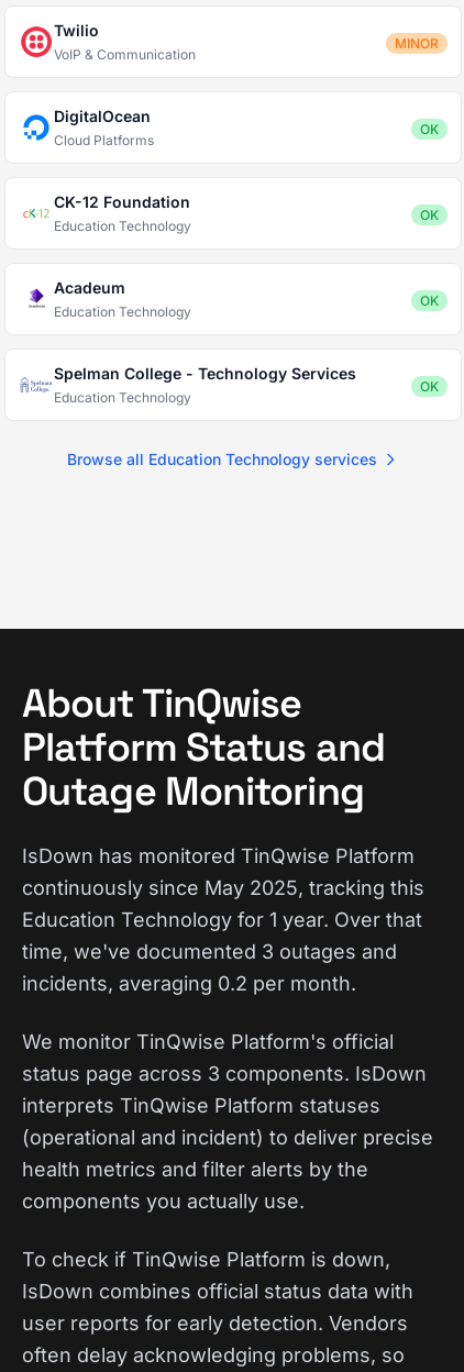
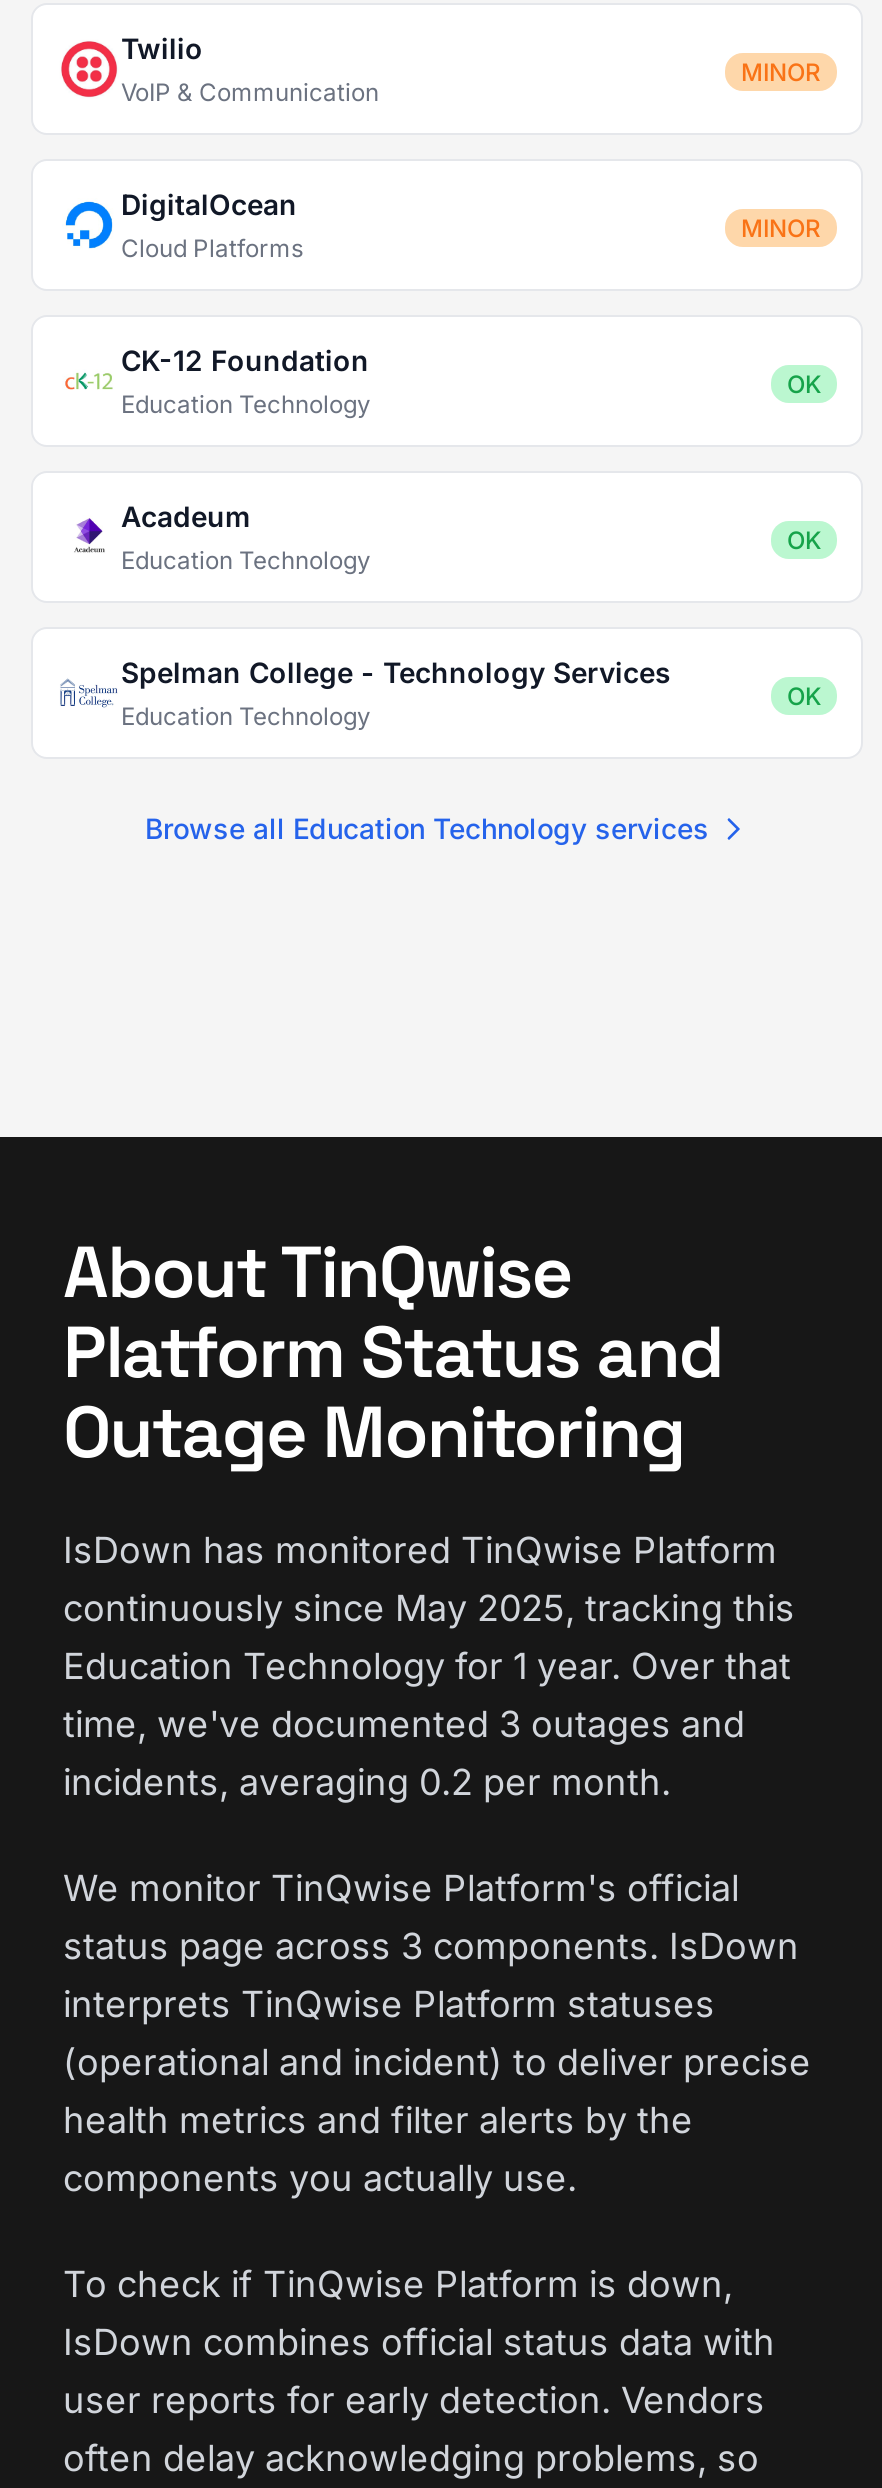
[420,121,439,137] OK -> [741,213,821,243] MINOR

